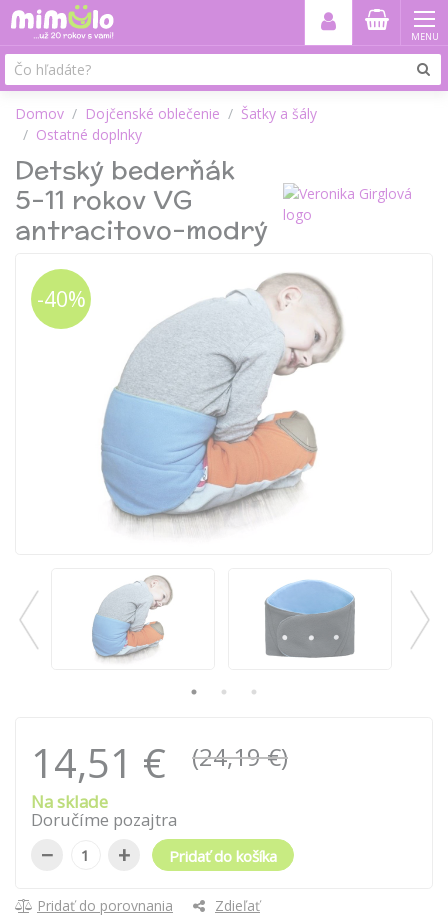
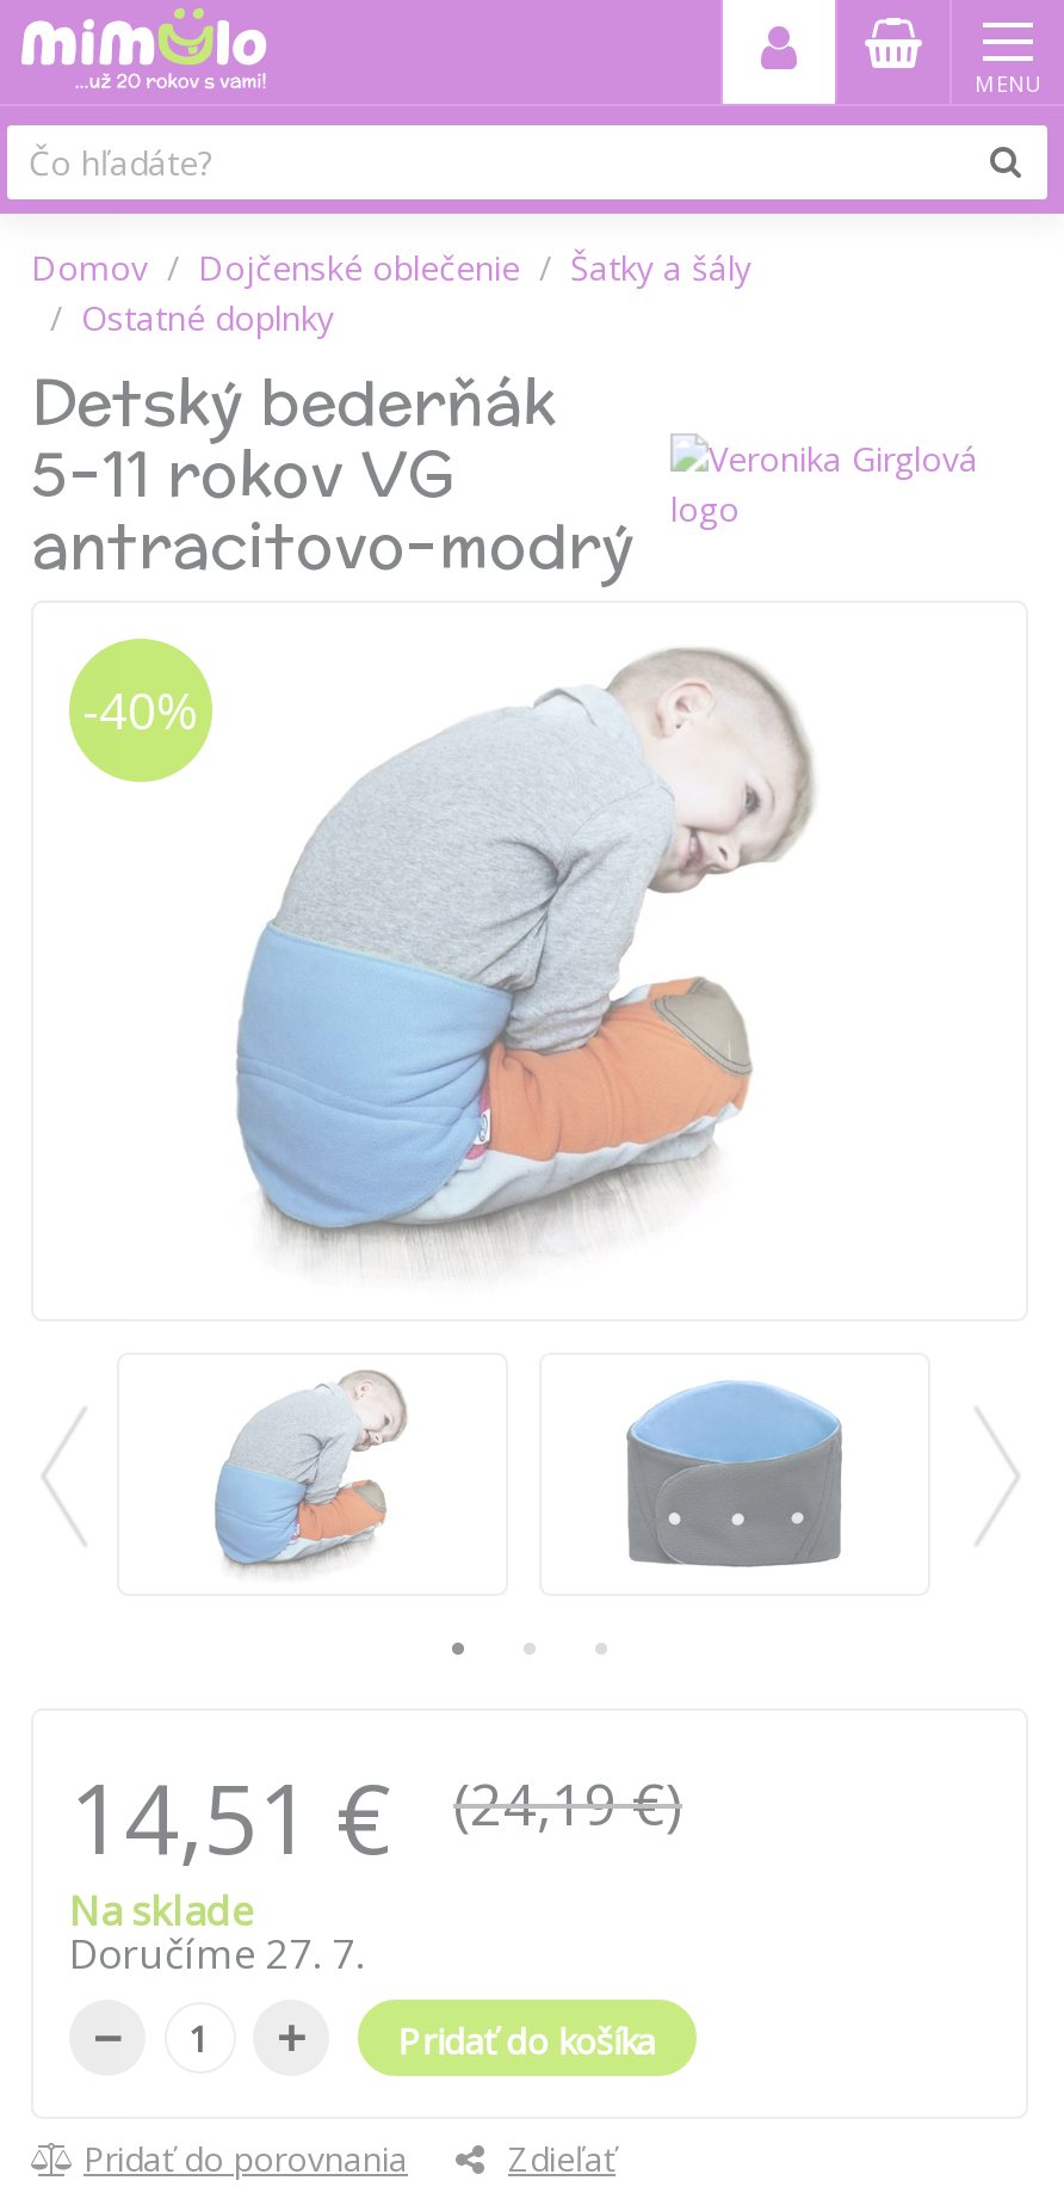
[31,807,177,830] Doručíme pozajtra -> [69,1924,365,1979] Doručíme 27. 7.

